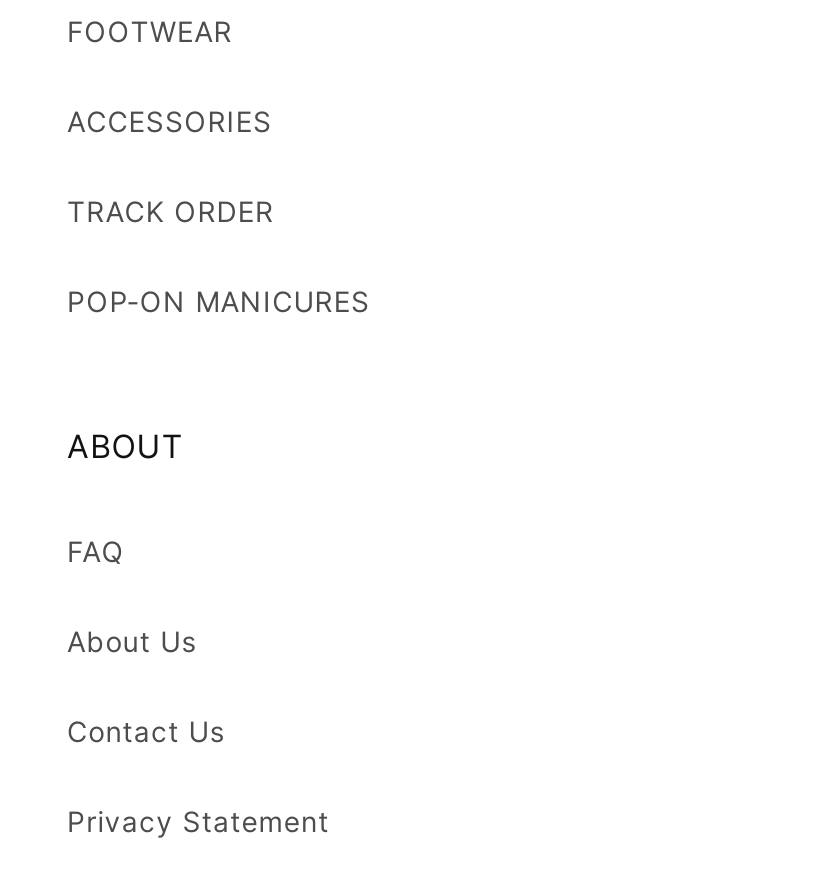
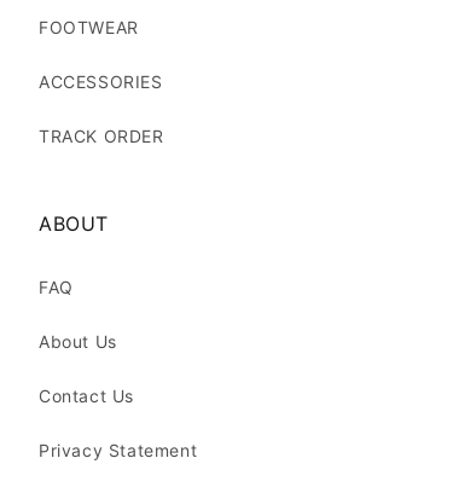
[67,283,370,317] POP-ON MANICURES -> none

